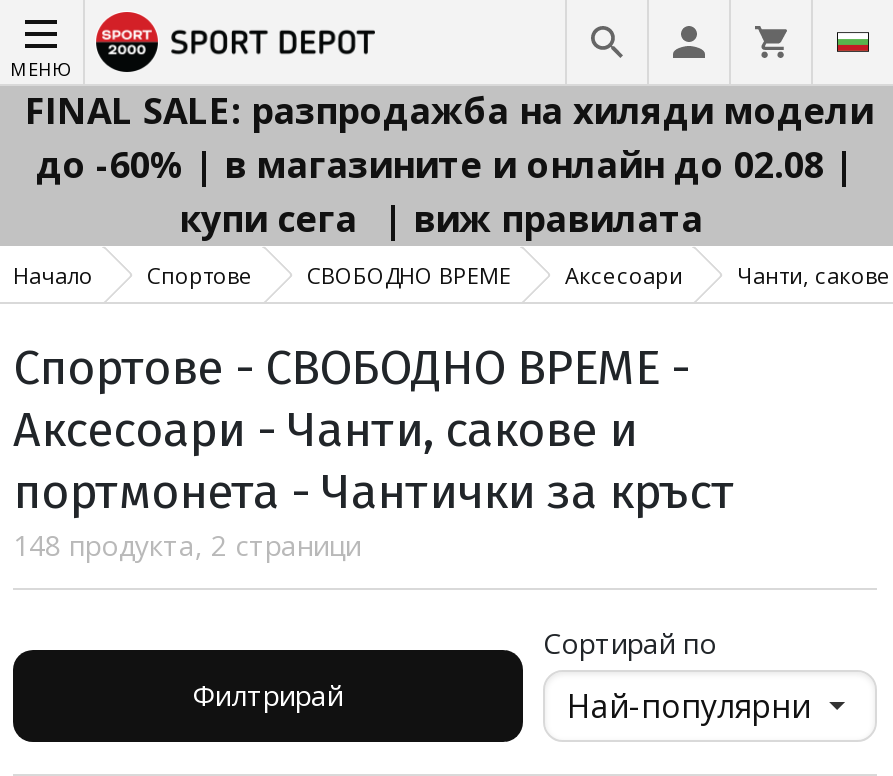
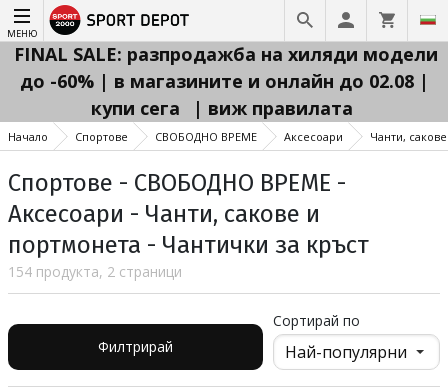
[13,526,361,564] 148 продукта, 2 страници -> [8,262,182,281] 154 продукта, 2 страници

